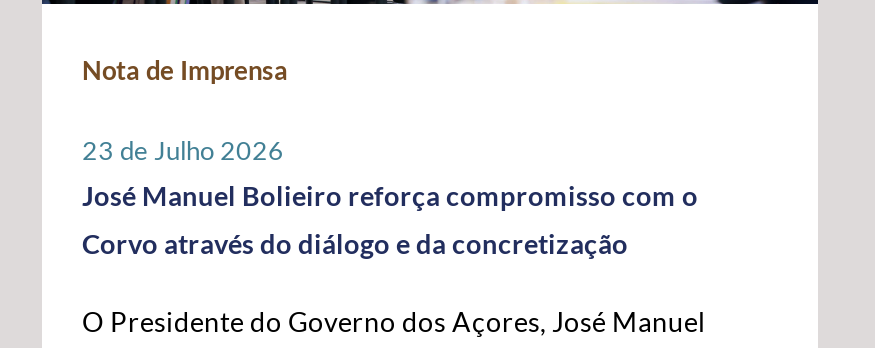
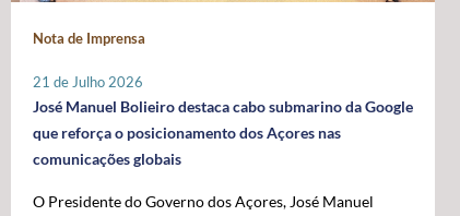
[82,134,698,260] 23 de Julho 2026 | José Manuel Bolieiro reforça compromisso com o | Corvo através do diálogo e da concretização -> [33,73,413,168] 21 de Julho 2026 | José Manuel Bolieiro destaca cabo submarino da Google | que reforça o posicionamento dos Açores nas | comunicações globais

